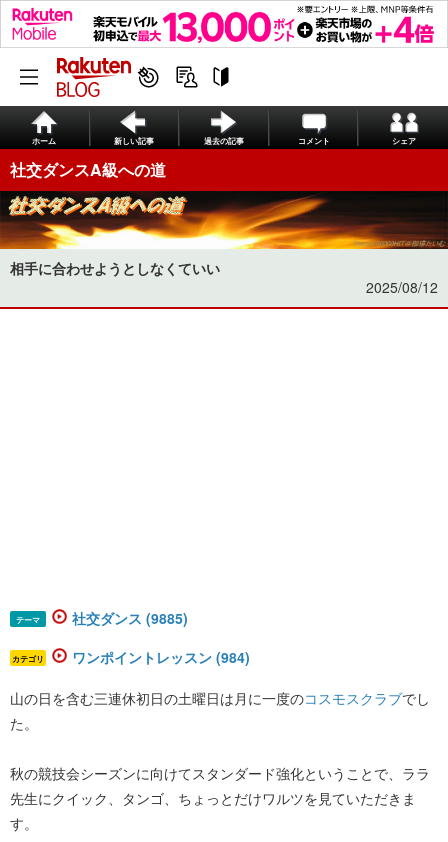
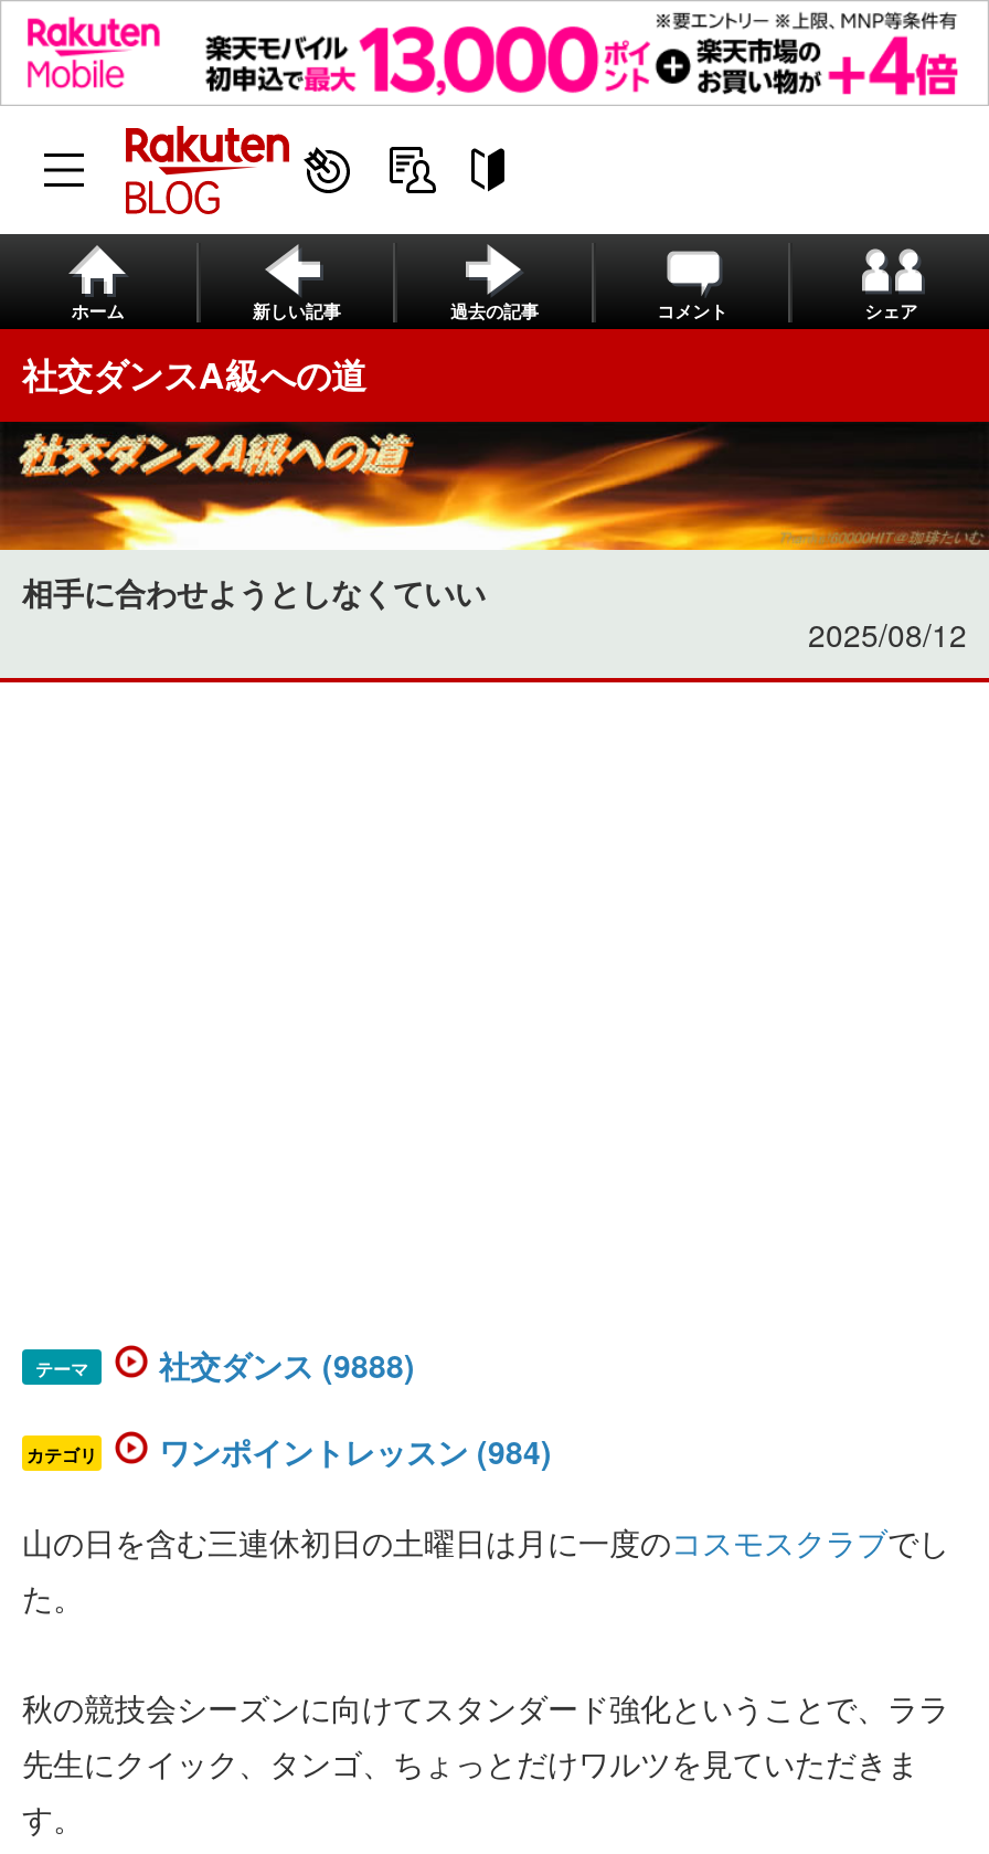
[72,607,188,627] 社交ダンス (9885) -> [159,1342,415,1386] 社交ダンス (9888)

